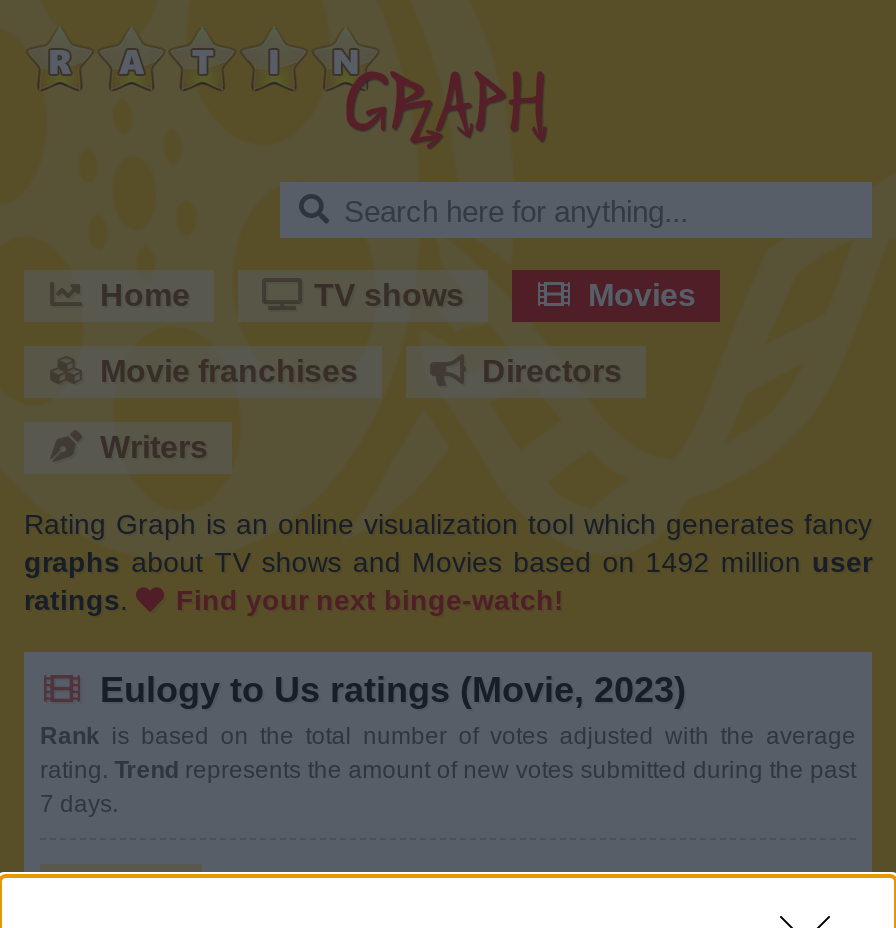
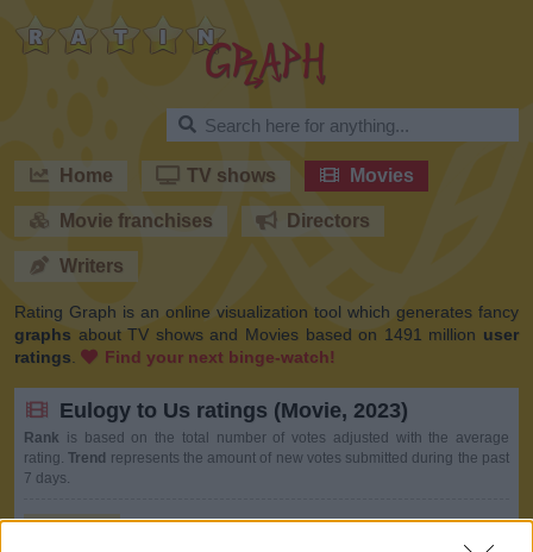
[24,546,872,578] graphs about TV shows and Movies based on 1492 million user -> [14,325,519,344] graphs about TV shows and Movies based on 1491 million user

